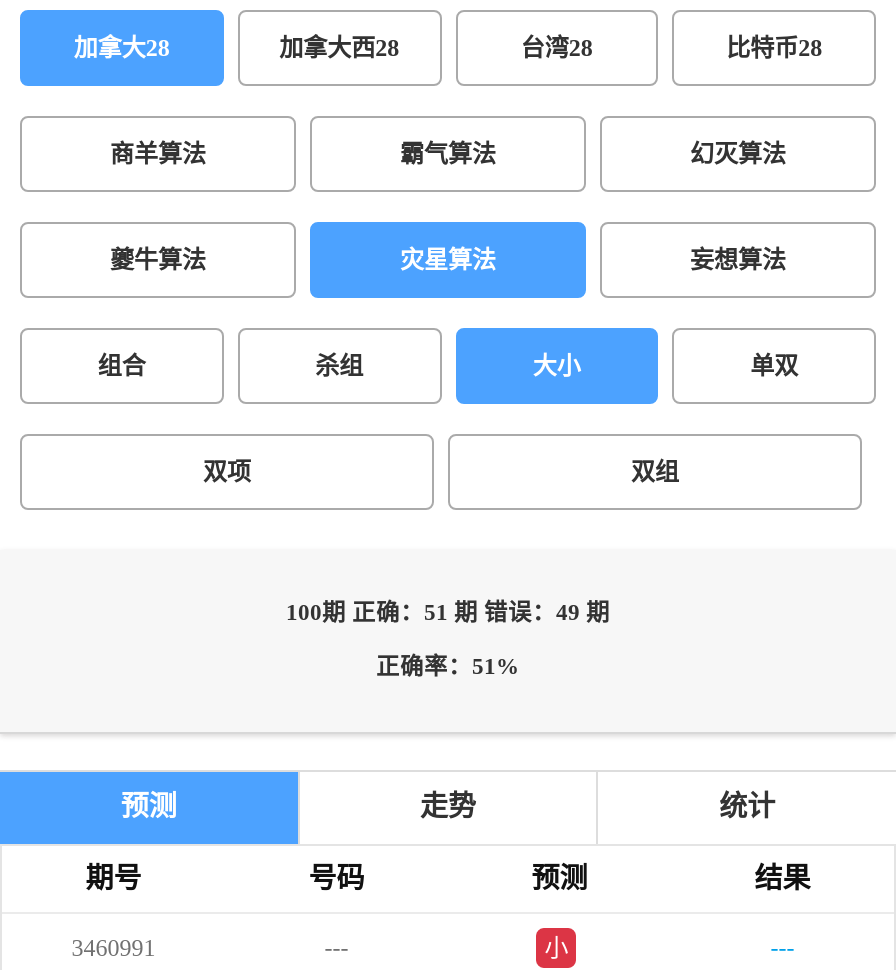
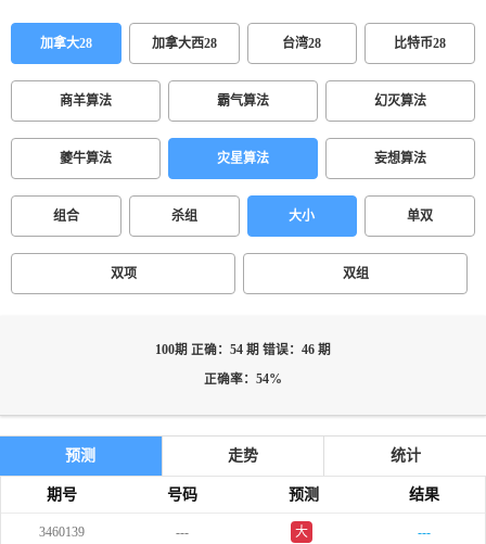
[286,600,610,626] 100期 正确：51 期 错误：49 期 -> [155,343,331,357] 100期 正确：54 期 错误：46 期
[376,654,520,680] 正确率：51% -> [204,372,282,387] 正确率：54%
[72,934,156,962] 3460991 -> [39,524,84,540] 3460139
[544,934,568,962] 小 -> [295,524,308,540] 大

